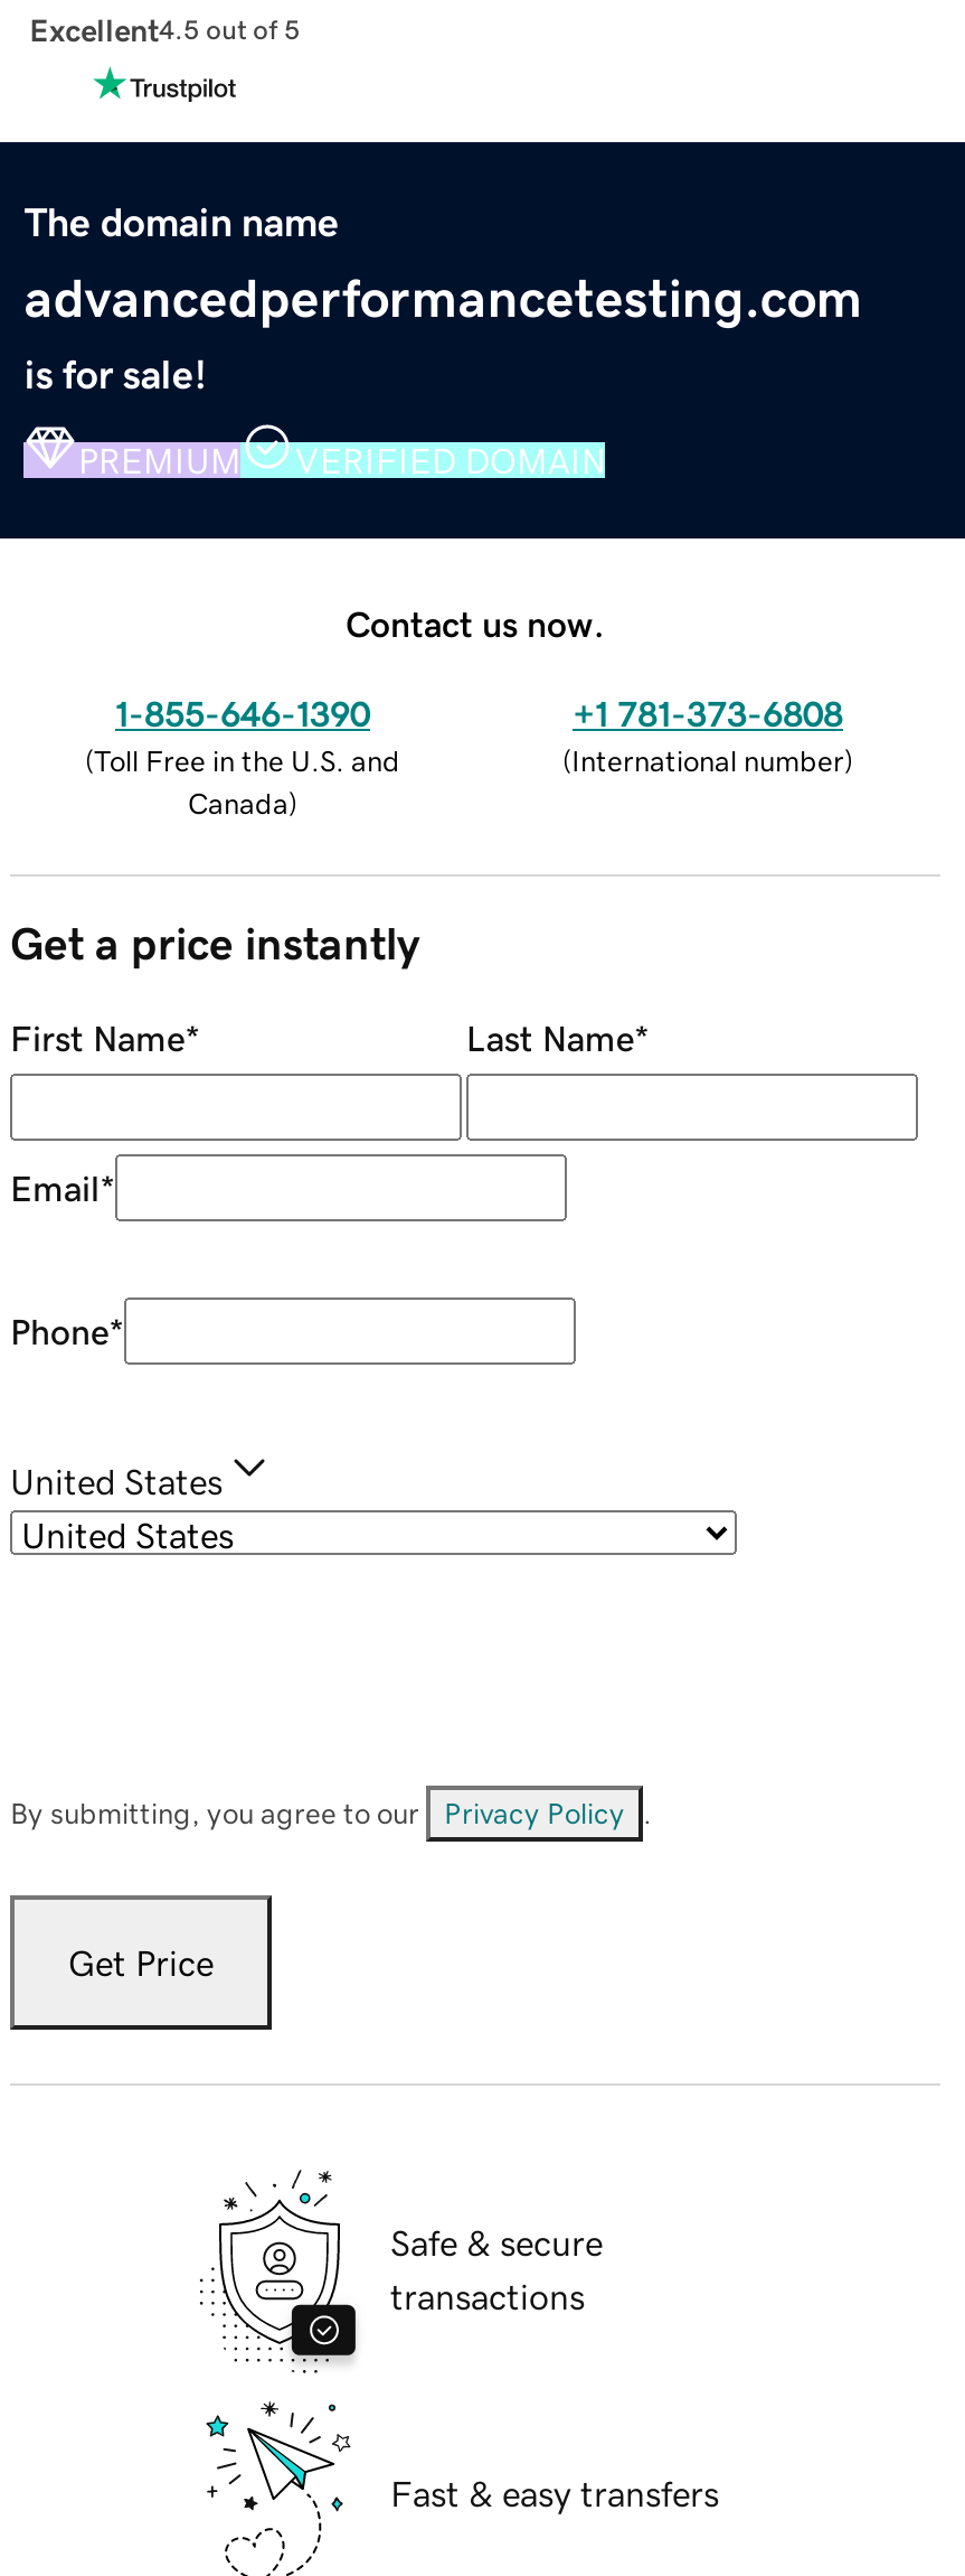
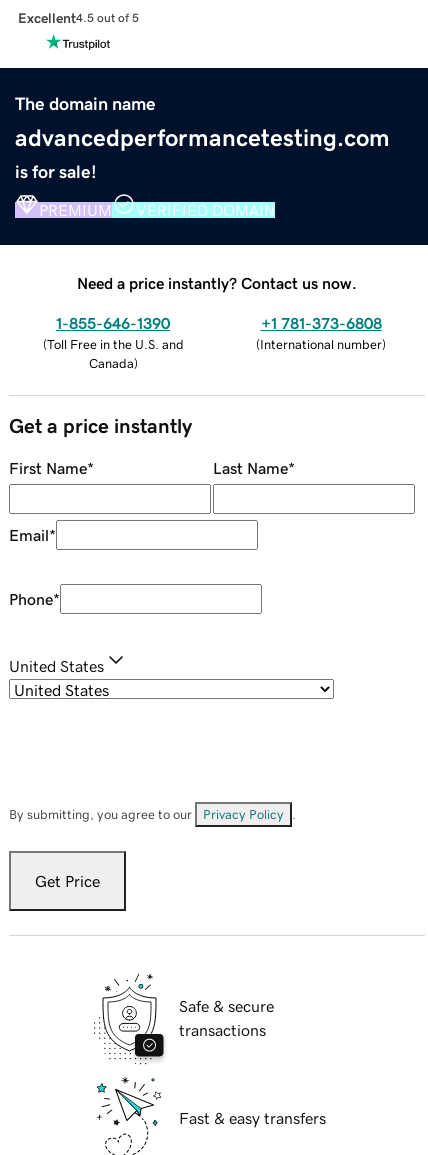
[346,605,605,641] Contact us now. -> [77,275,357,291] Need a price instantly? Contact us now.

